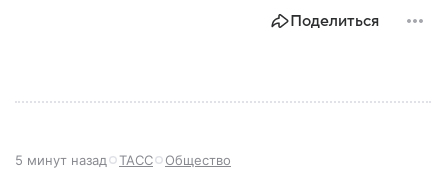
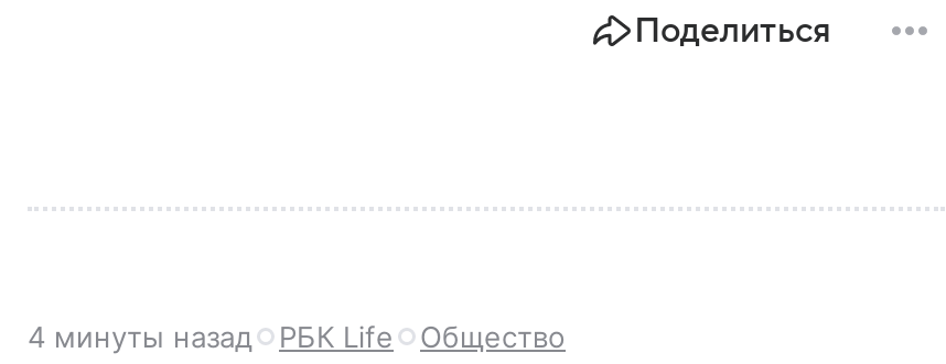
[15,152,153,168] 5 минут назад | ТАСС -> [28,319,394,354] 4 минуты назад | РБК Life

